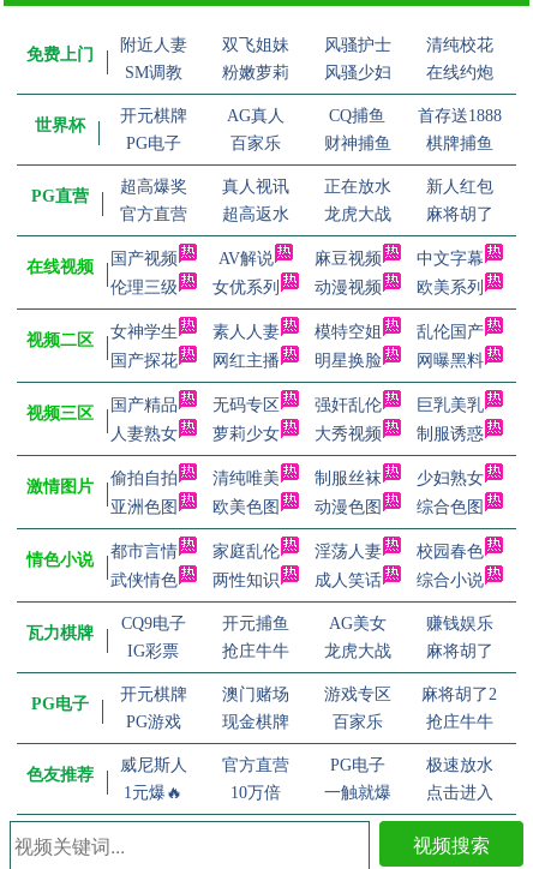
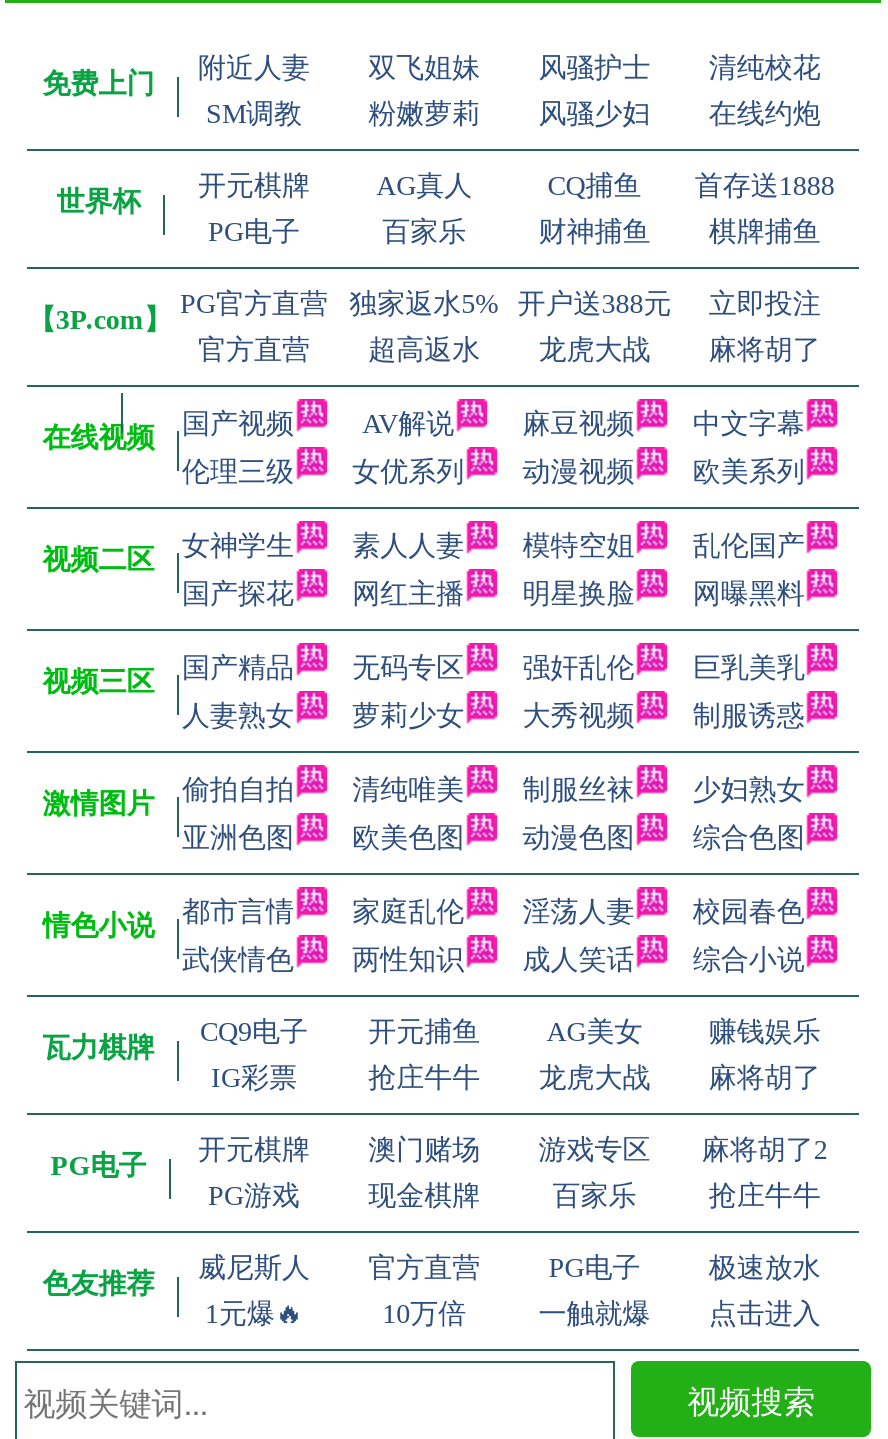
[119,178,493,196] 超高爆奖 | 真人视讯 | 正在放水 | 新人红包 -> [180,289,821,319] PG官方直营 | 独家返水5% | 开户送388元 | 立即投注
[31,187,88,205] PG直营 -> [28,305,172,335] 【3P.com】

